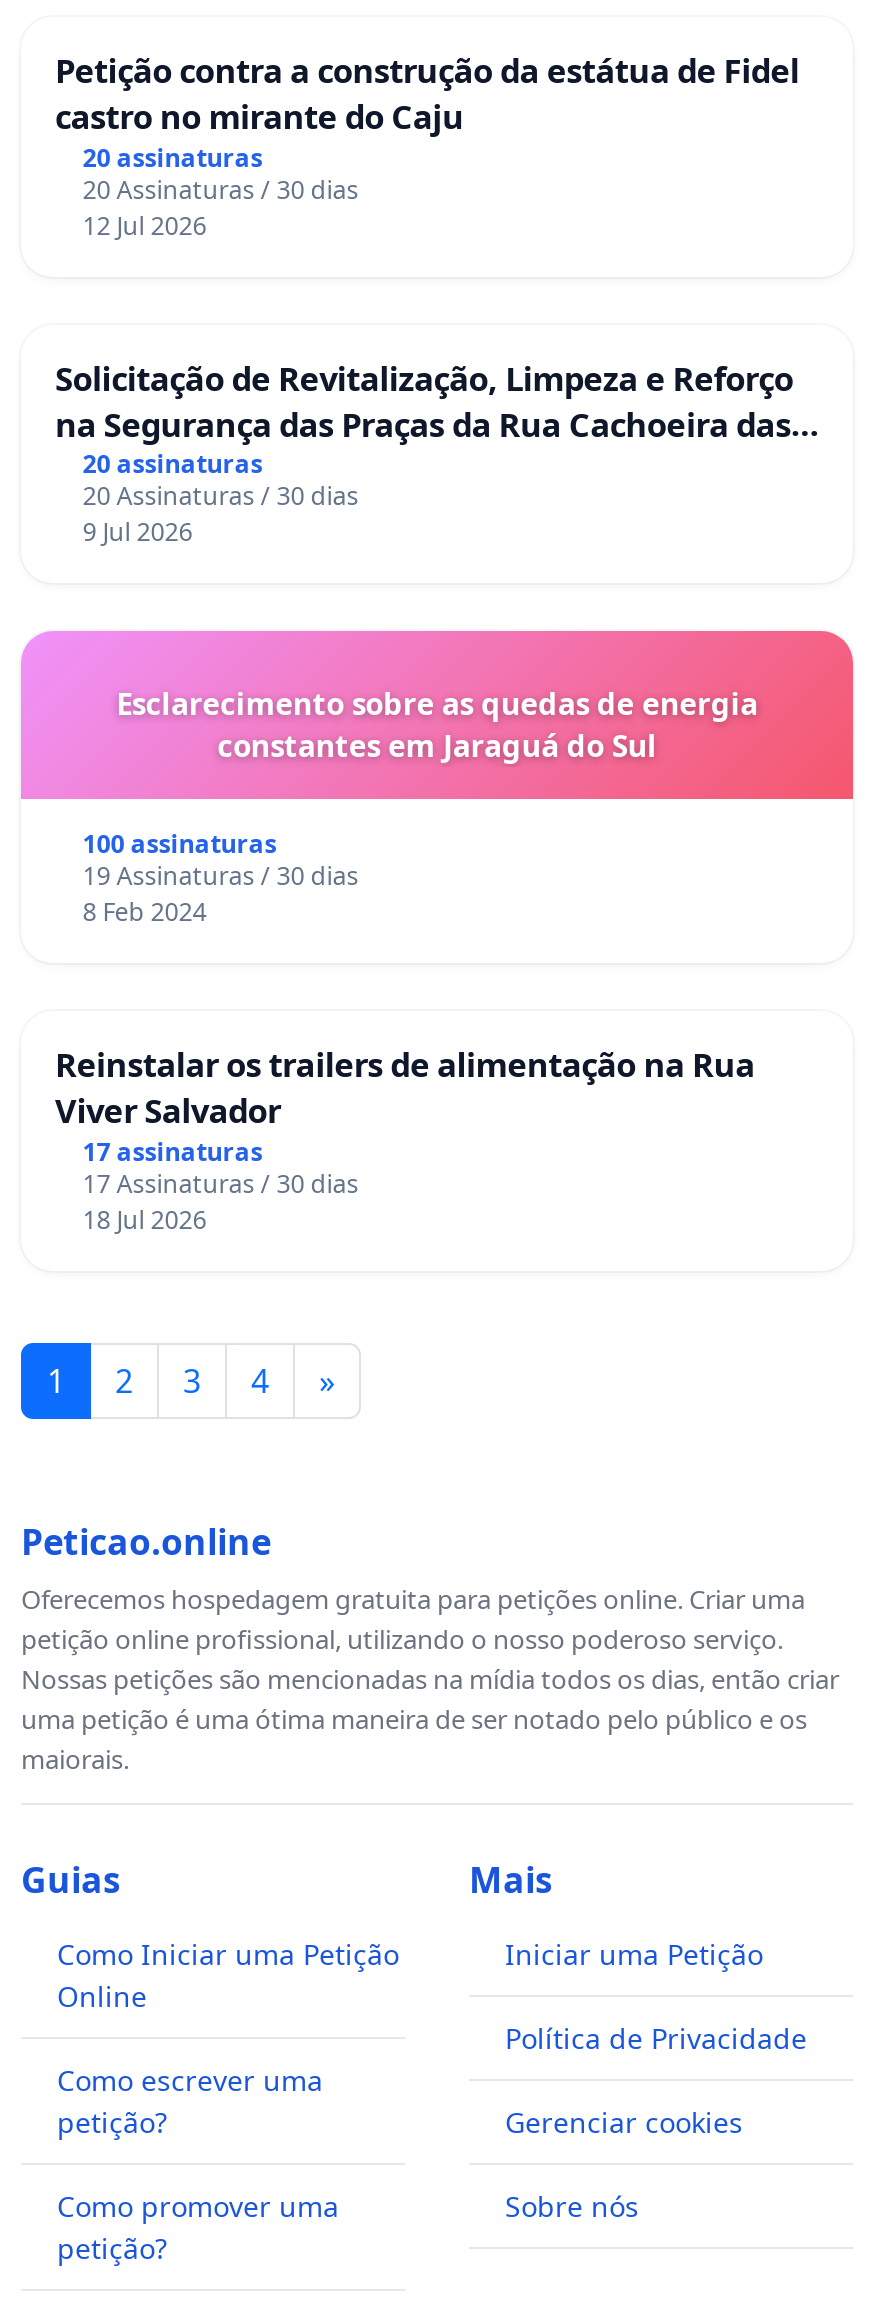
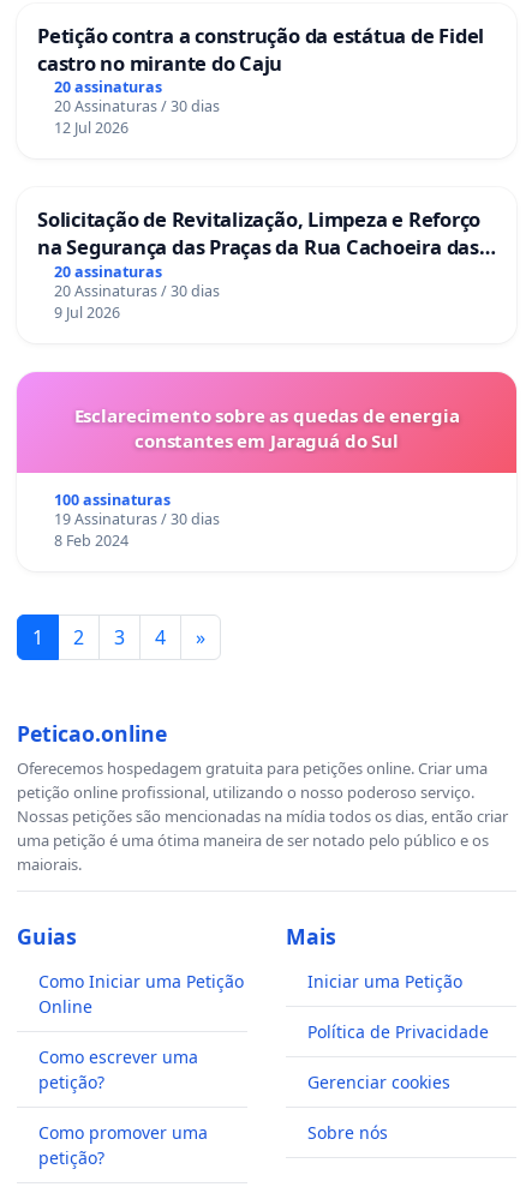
[55,1042,755,1237] Reinstalar os trailers de alimentação na Rua | Viver Salvador | 17 assinaturas | 17 Assinaturas / 30 dias | 18 Jul 2026 -> none

